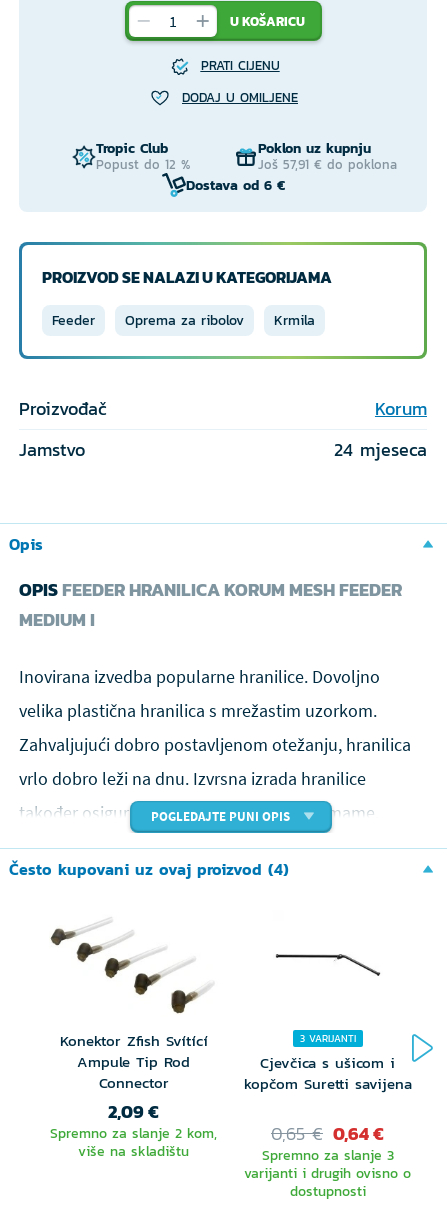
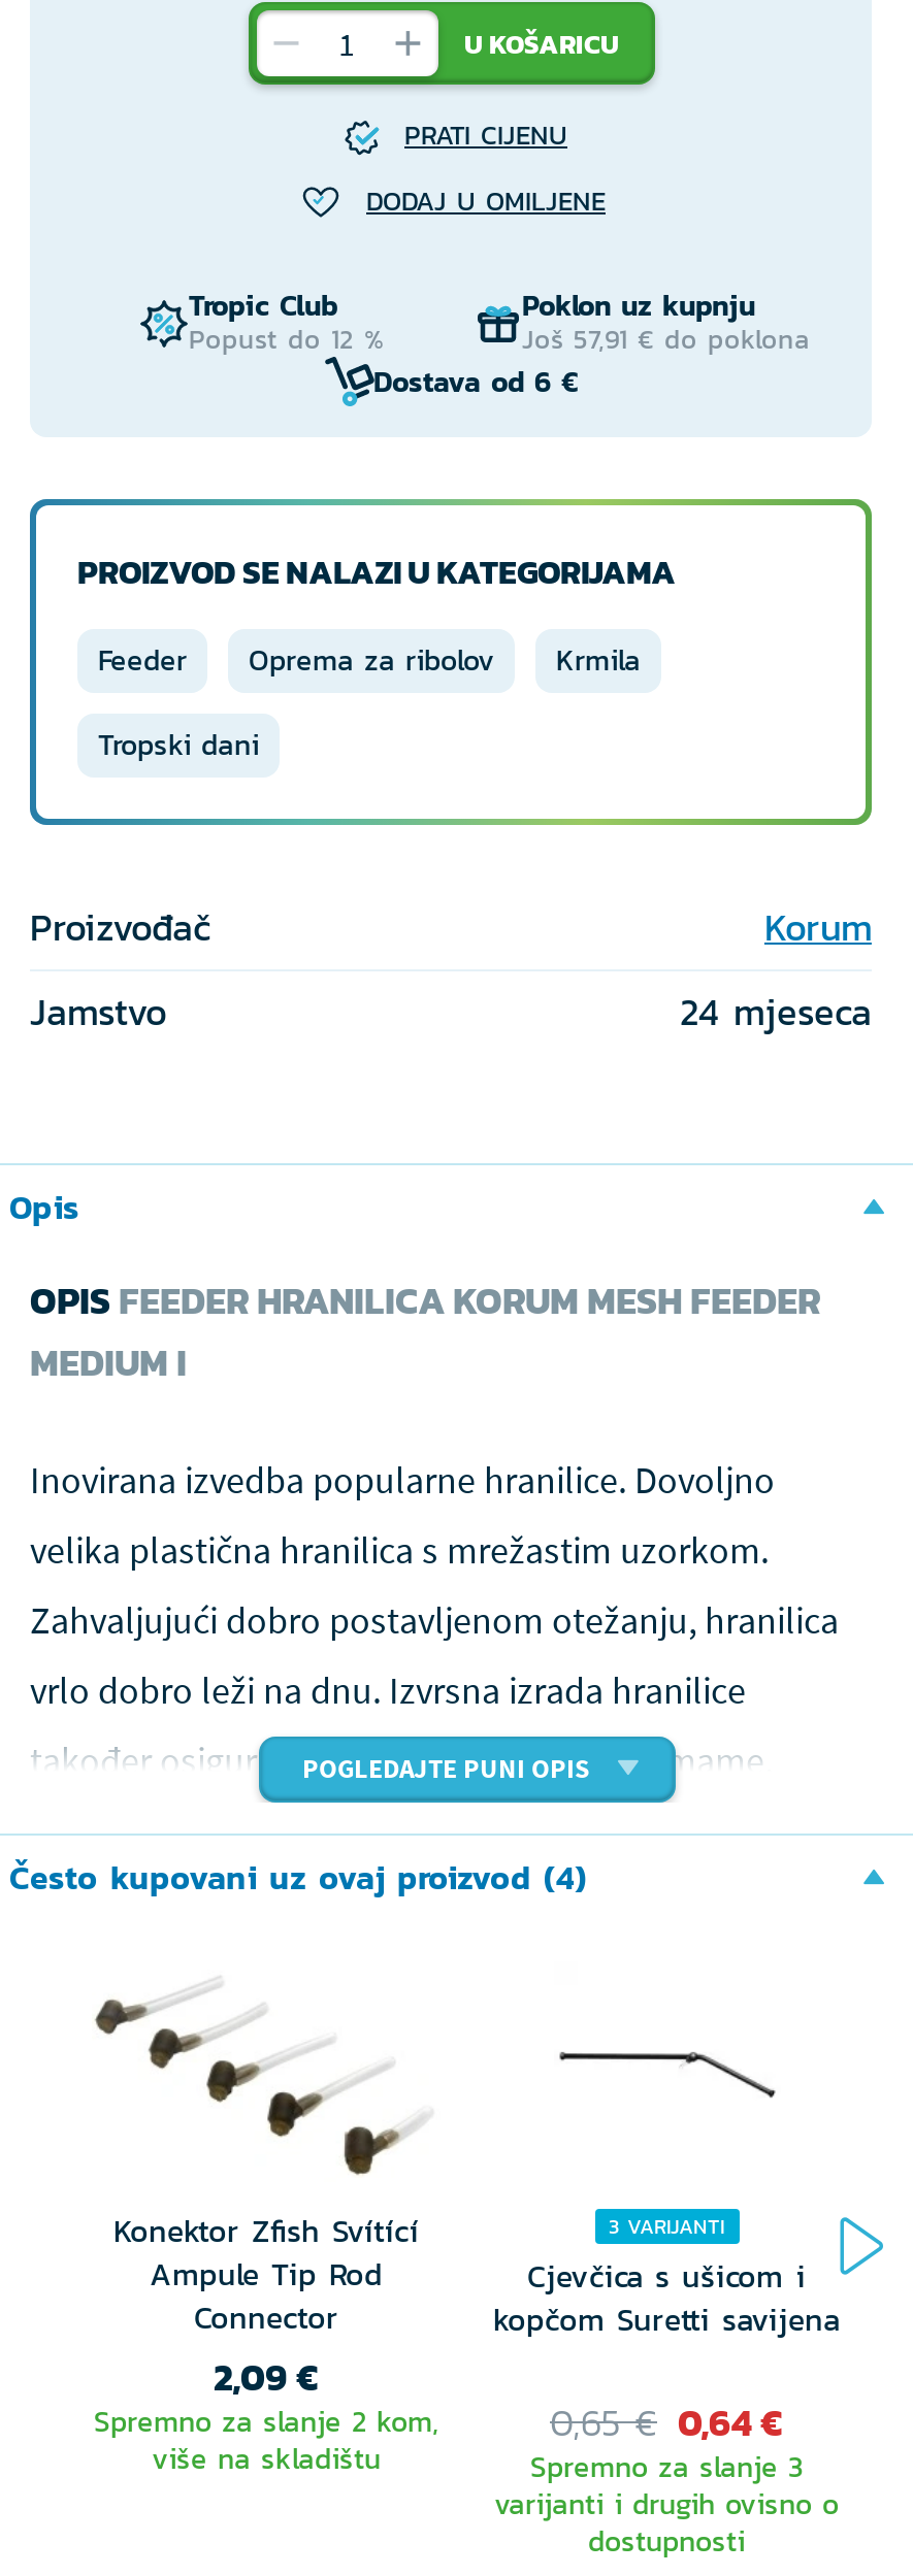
none -> [98,725,259,768] Tropski dani

